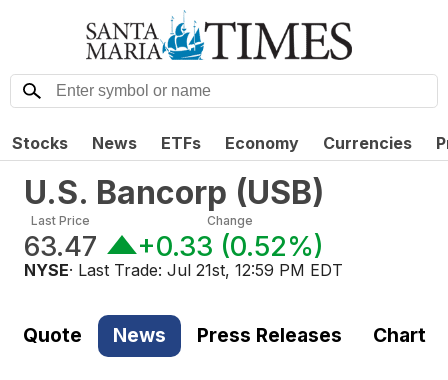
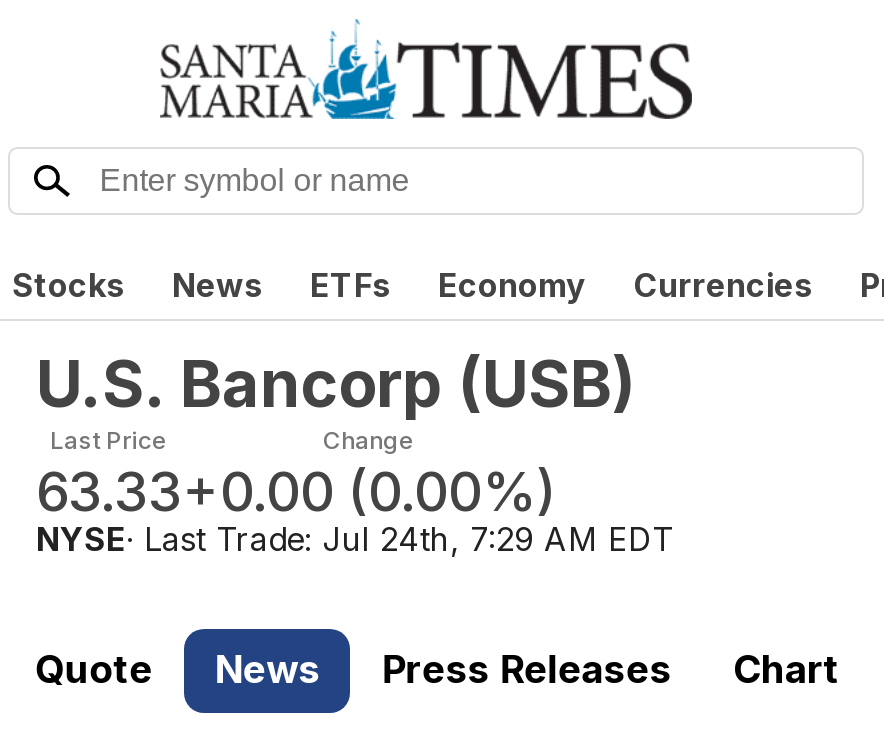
[24,230,97,263] 63.47 -> [36,458,182,524] 63.33
[137,230,324,263] +0.33 (0.52%) -> [182,458,556,524] +0.00 (0.00%)
[24,260,343,280] NYSE · Last Trade: Jul 21st, 12:59 PM EDT -> [36,518,674,558] NYSE · Last Trade: Jul 24th, 7:29 AM EDT

